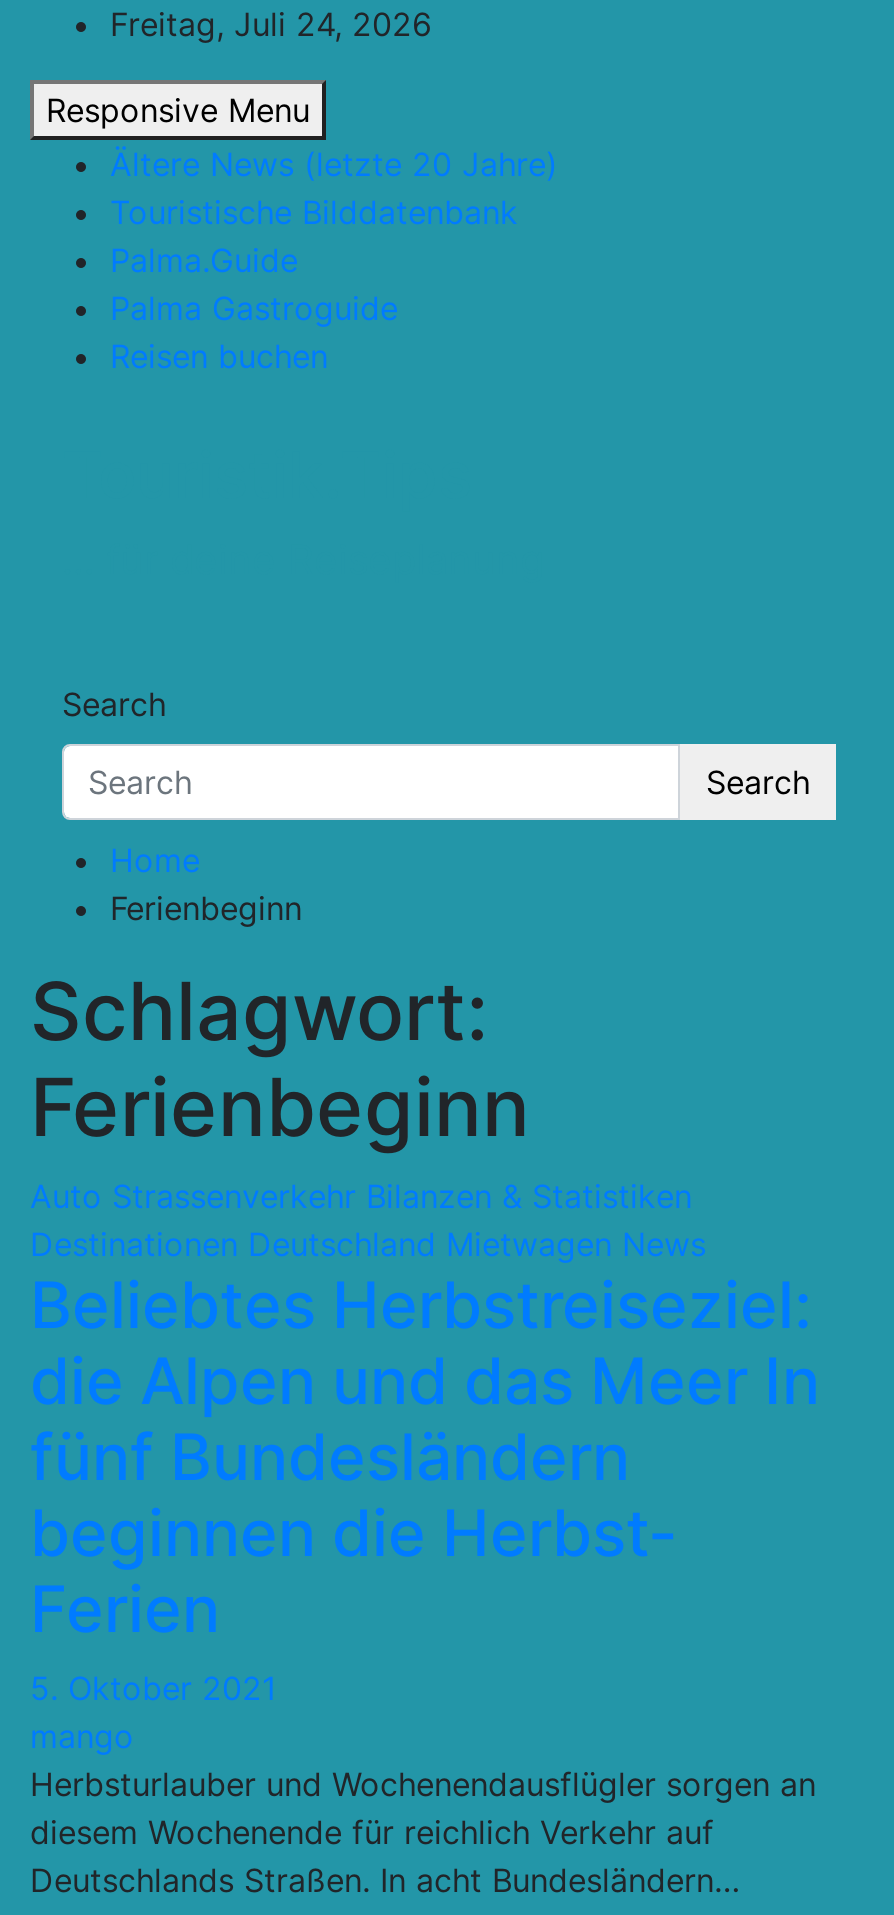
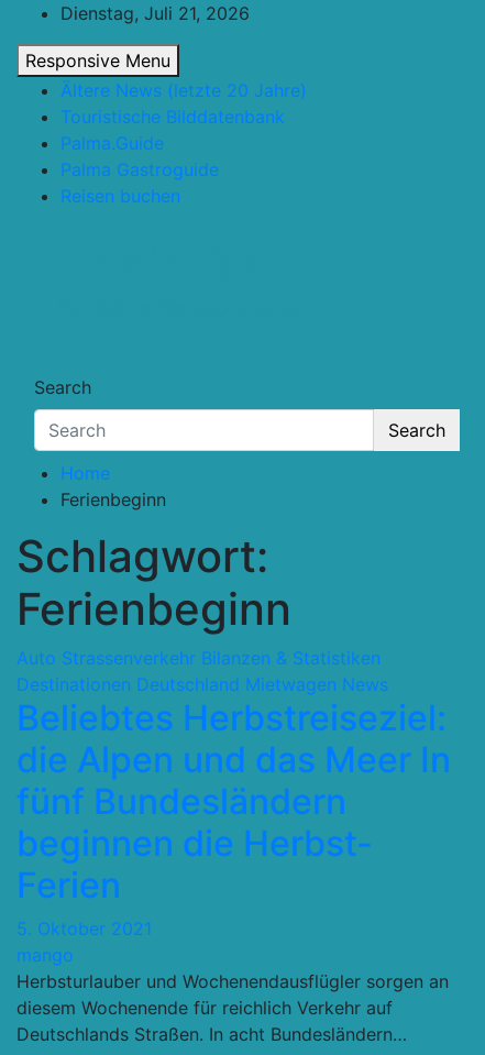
[110,4,432,44] Freitag, Juli 24, 2026 -> [60,2,250,24] Dienstag, Juli 21, 2026

